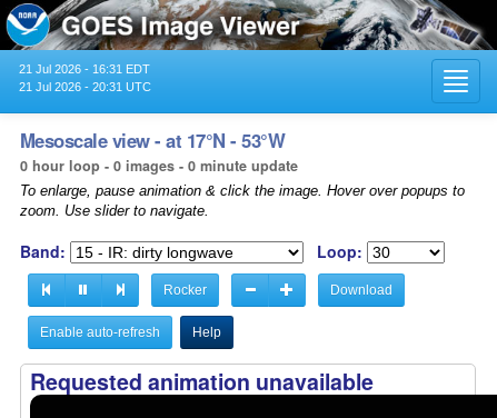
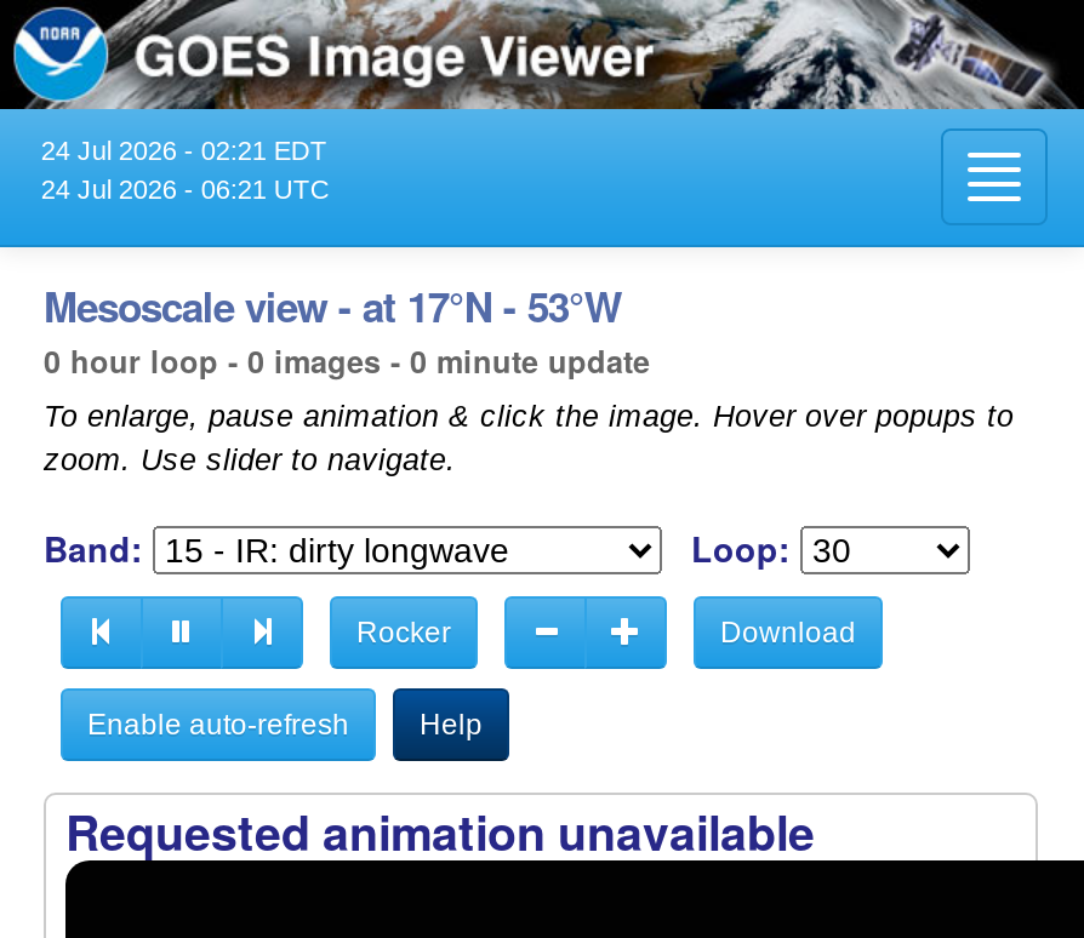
[19,62,150,75] 21 Jul 2026 - 16:31 EDT -> [41,135,327,164] 24 Jul 2026 - 02:21 EDT
[19,80,151,93] 21 Jul 2026 - 20:31 UTC -> [41,174,330,203] 24 Jul 2026 - 06:21 UTC

